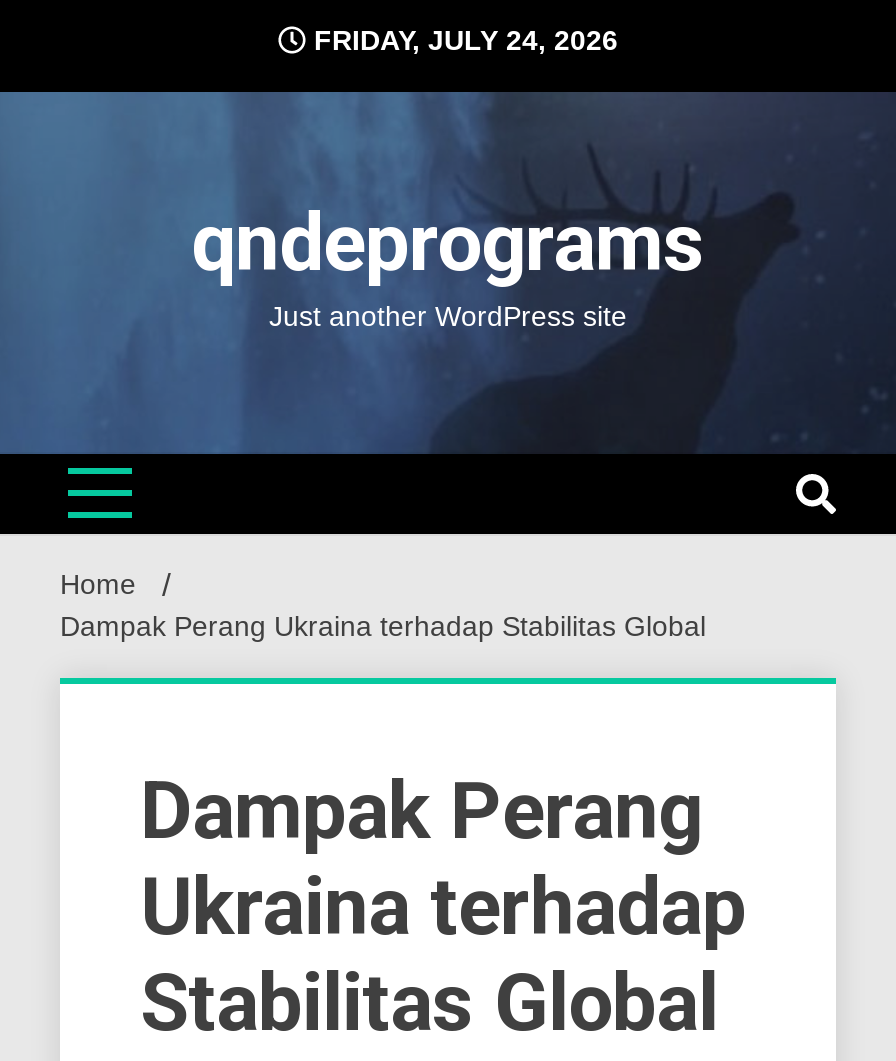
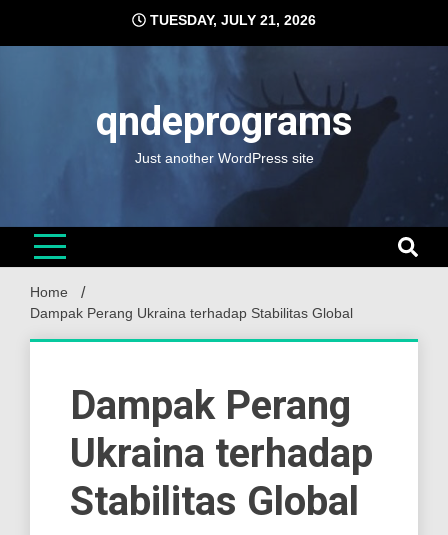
[306,24,618,56] FRIDAY, JULY 24, 2026 -> [146,12,316,28] TUESDAY, JULY 21, 2026

